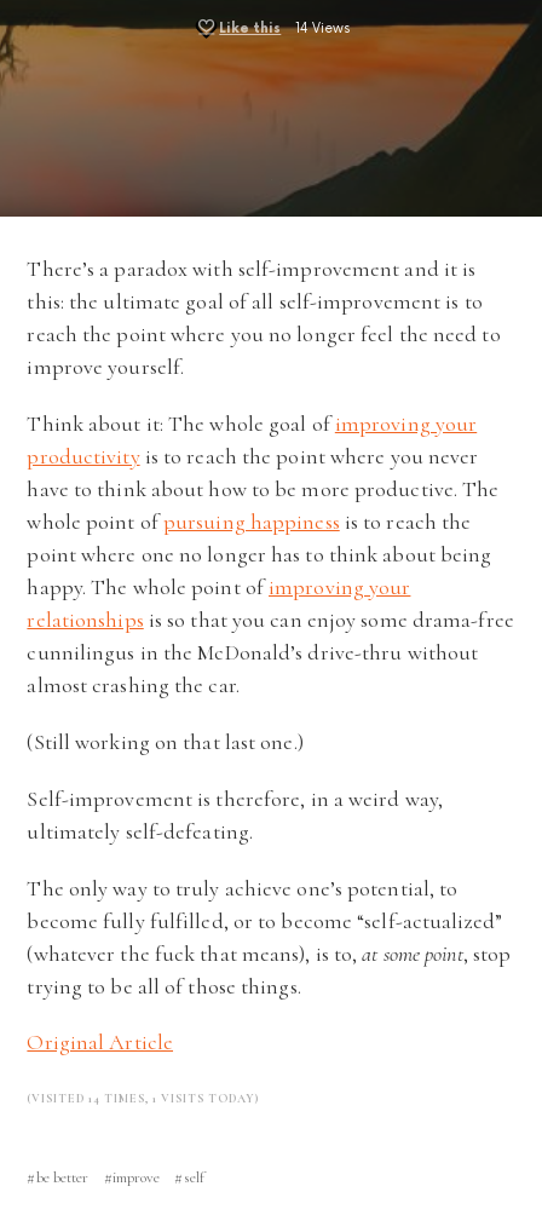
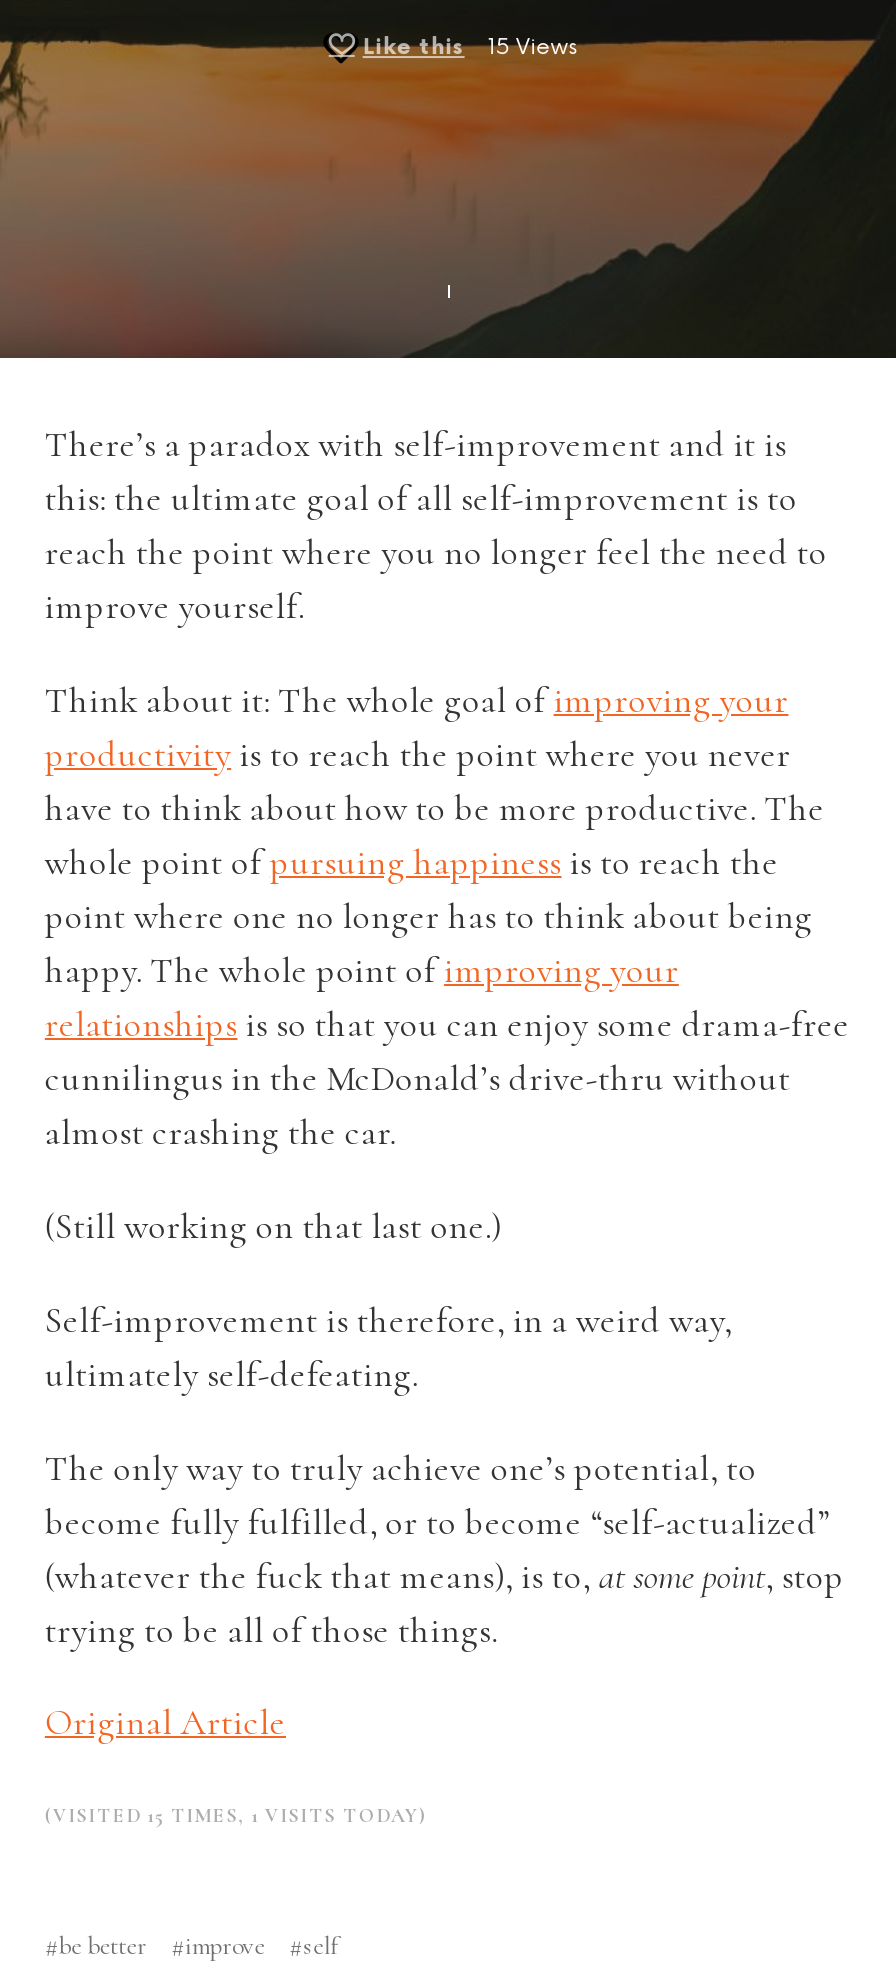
[219,21,350,37] Like this 14 Views -> [362,35,578,61] Like this 15 Views
[27,1092,259,1106] (VISITED 14 TIMES, 1 VISITS TODAY) -> [45,1804,427,1828] (VISITED 15 TIMES, 1 VISITS TODAY)

